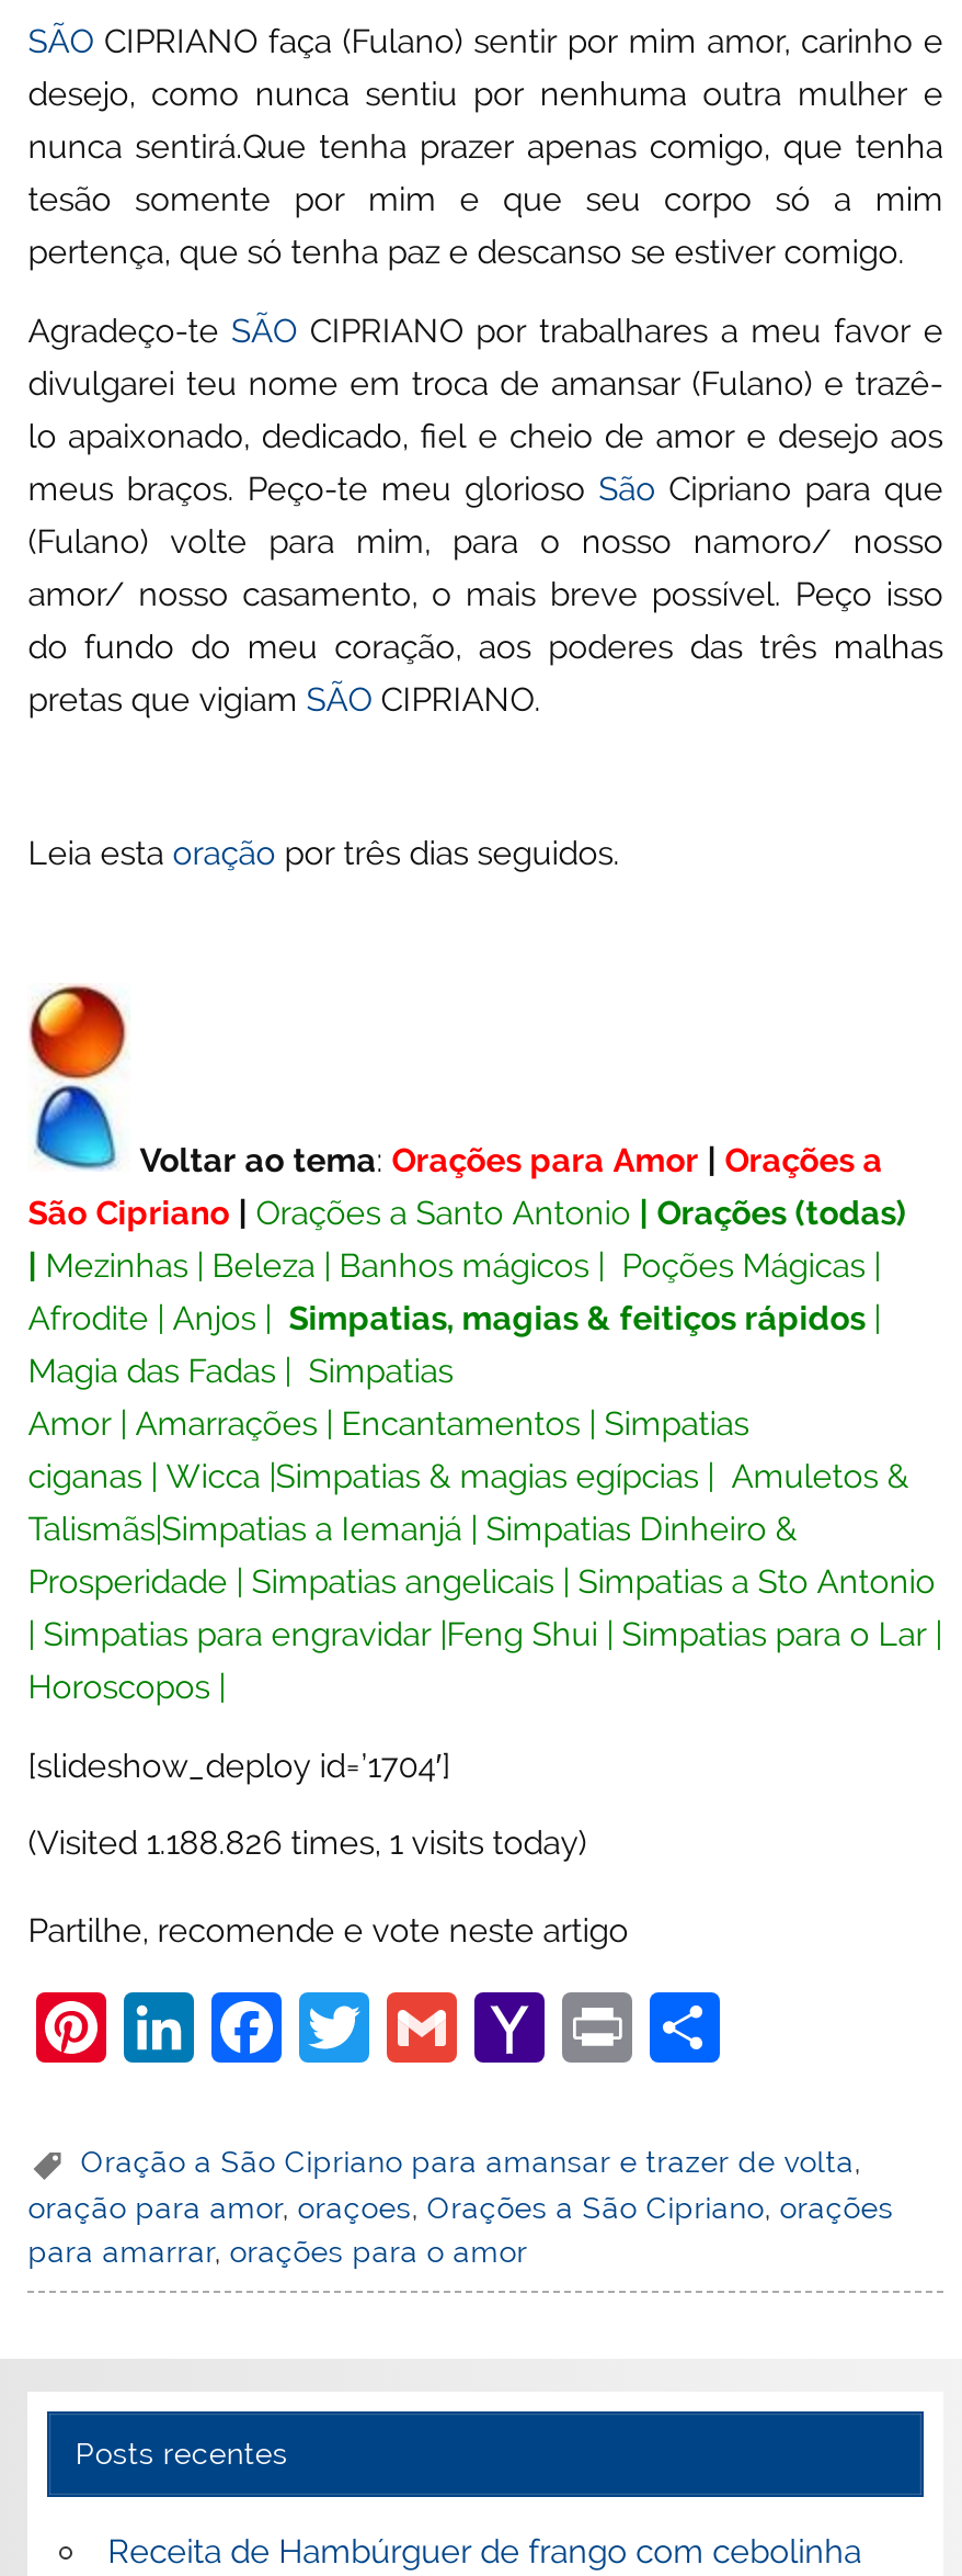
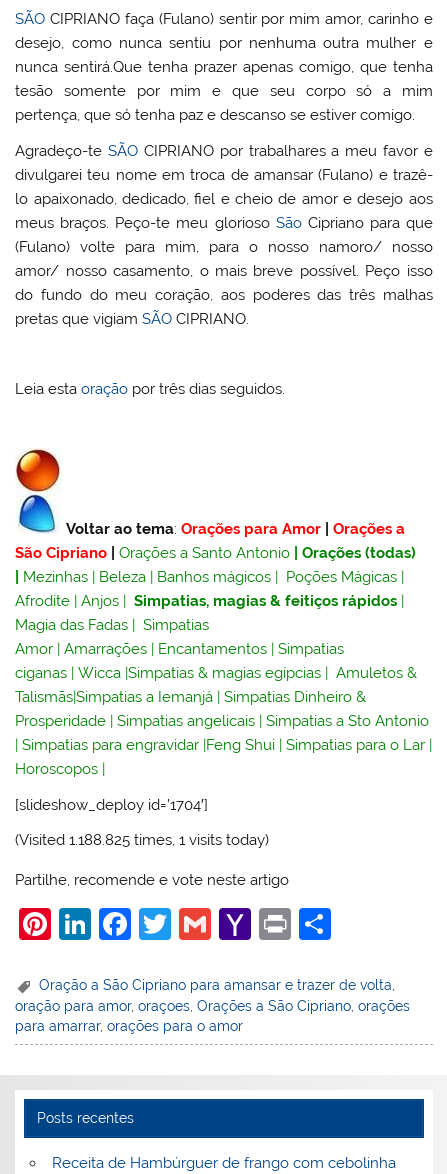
[28,1823,587,1863] (Visited 1.188.826 times, 1 visits today) -> [15,831,269,849] (Visited 1.188.825 times, 1 visits today)

